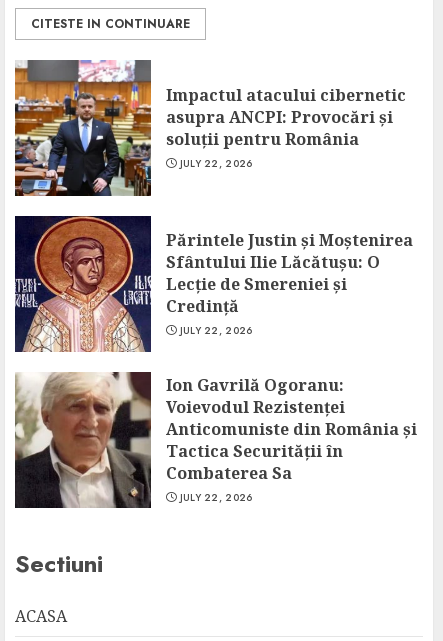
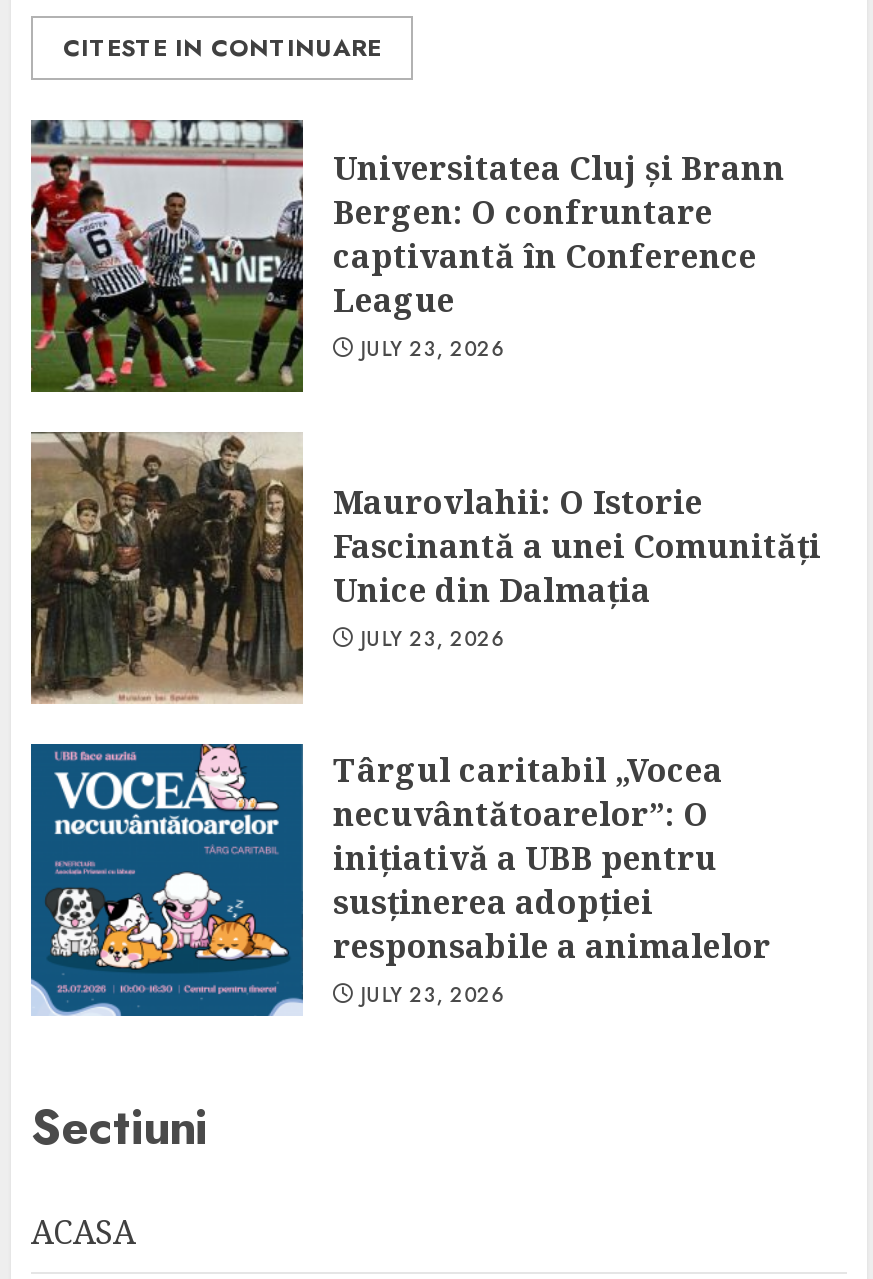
[14,60,406,197] [image] | Impactul atacului cibernetic | asupra ANCPI: Provocări și | soluții pentru România | JULY 22, 2026 -> [31,118,785,394] [image] | Universitatea Cluj și Brann | Bergen: O confruntare | captivantă în Conference | League | JULY 23, 2026
[14,215,413,353] [image] | Părintele Justin și Moștenirea | Sfântului Ilie Lăcătușu: O | Lecție de Smereniei și | Credință | JULY 22, 2026 -> [29,430,821,704] [image] | Maurovlahii: O Istorie | Fascinantă a unei Comunități | Unice din Dalmația | JULY 23, 2026
[14,371,417,509] [image] | Ion Gavrilă Ogoranu: | Voievodul Rezistenței | Anticomuniste din România și | Tactica Securității în | Combaterea Sa | JULY 22, 2026 -> [29,742,771,1018] [image] | Târgul caritabil „Vocea | necuvântătoarelor”: O | inițiativă a UBB pentru | susținerea adopției | responsabile a animalelor | JULY 23, 2026

